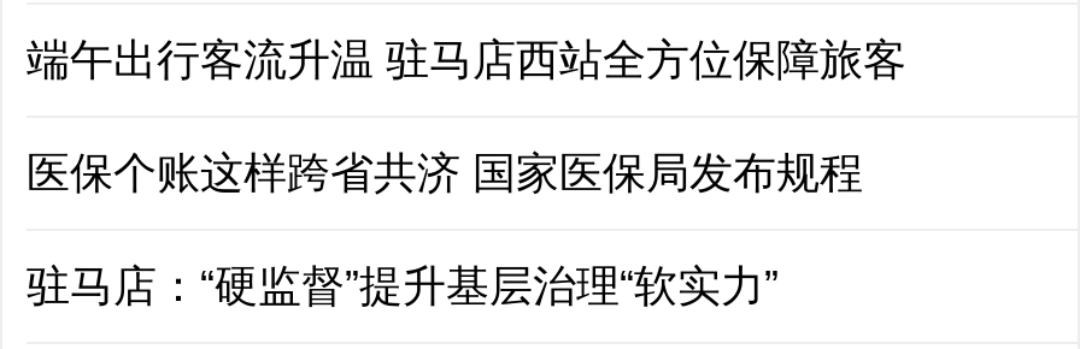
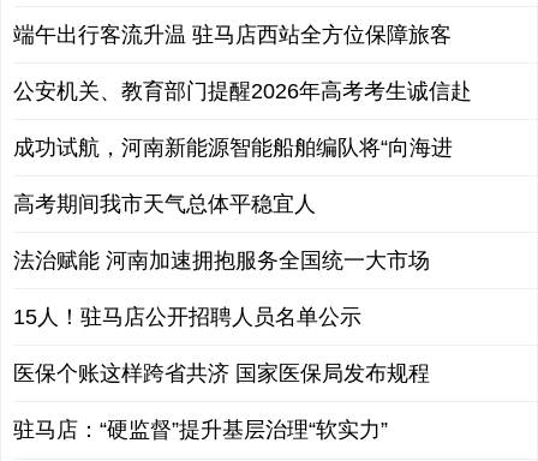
none -> [13,79,472,329] 公安机关、教育部门提醒2026年高考考生诚信赴 | 成功试航，河南新能源智能船舶编队将“向海进 | 高考期间我市天气总体平稳宜人 | 法治赋能 河南加速拥抱服务全国统一大市场 | 15人！驻马店公开招聘人员名单公示

